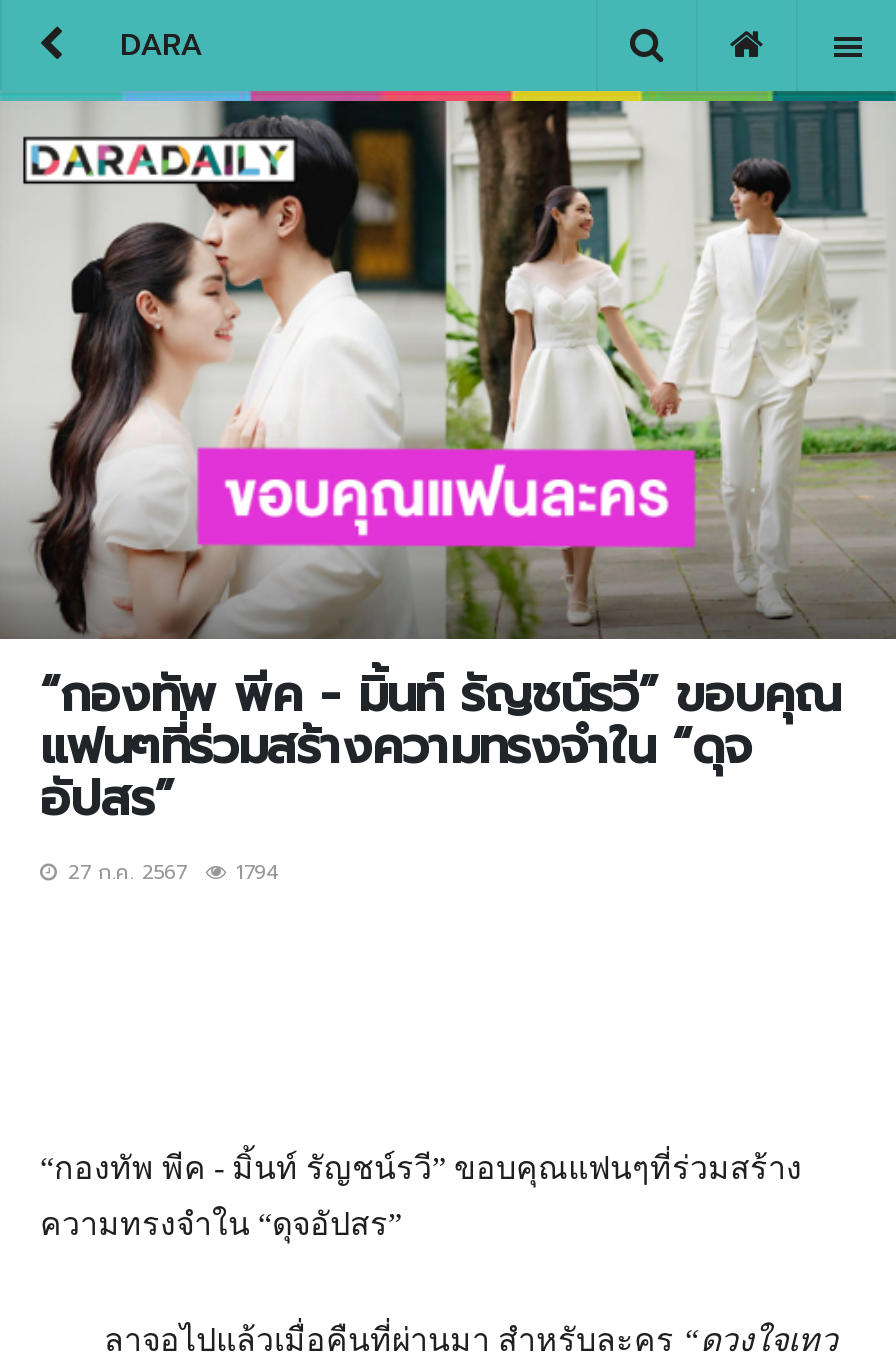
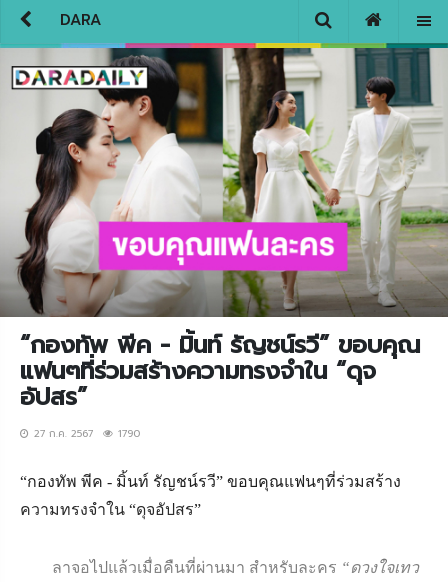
[68,857,278,887] 27 ก.ค. 2567 1794 -> [34,426,140,441] 27 ก.ค. 2567 1790

